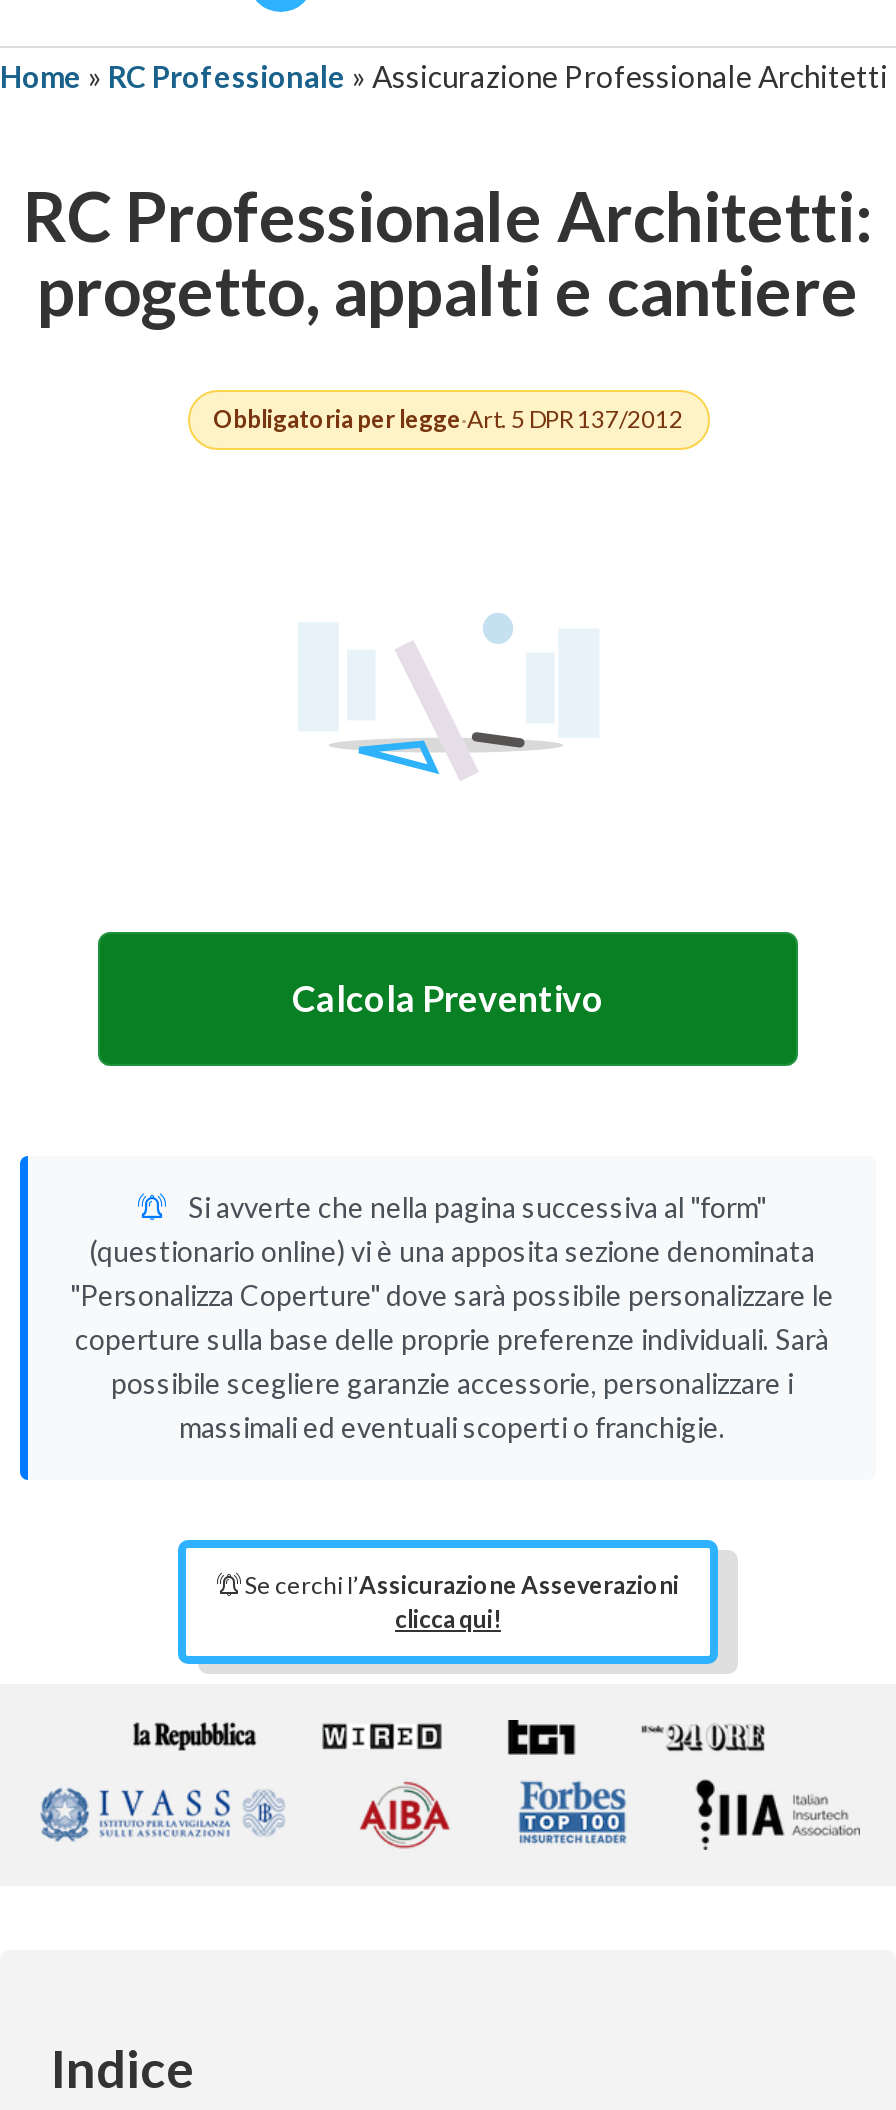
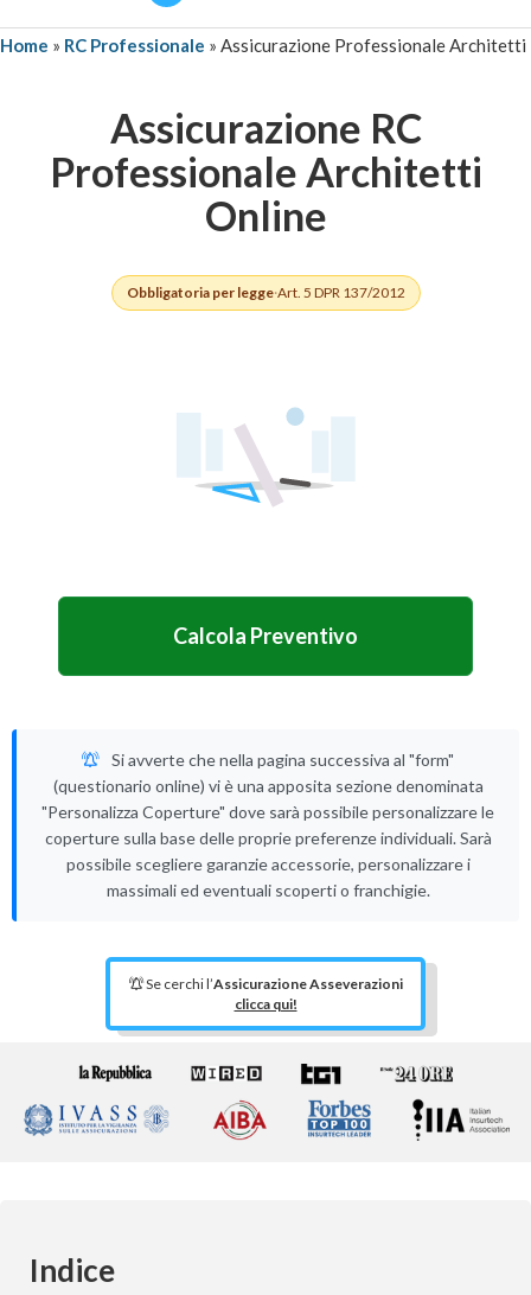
[23,174,873,330] RC Professionale Architetti: | progetto, appalti e cantiere -> [49,103,482,240] Assicurazione RC | Professionale Architetti | Online

